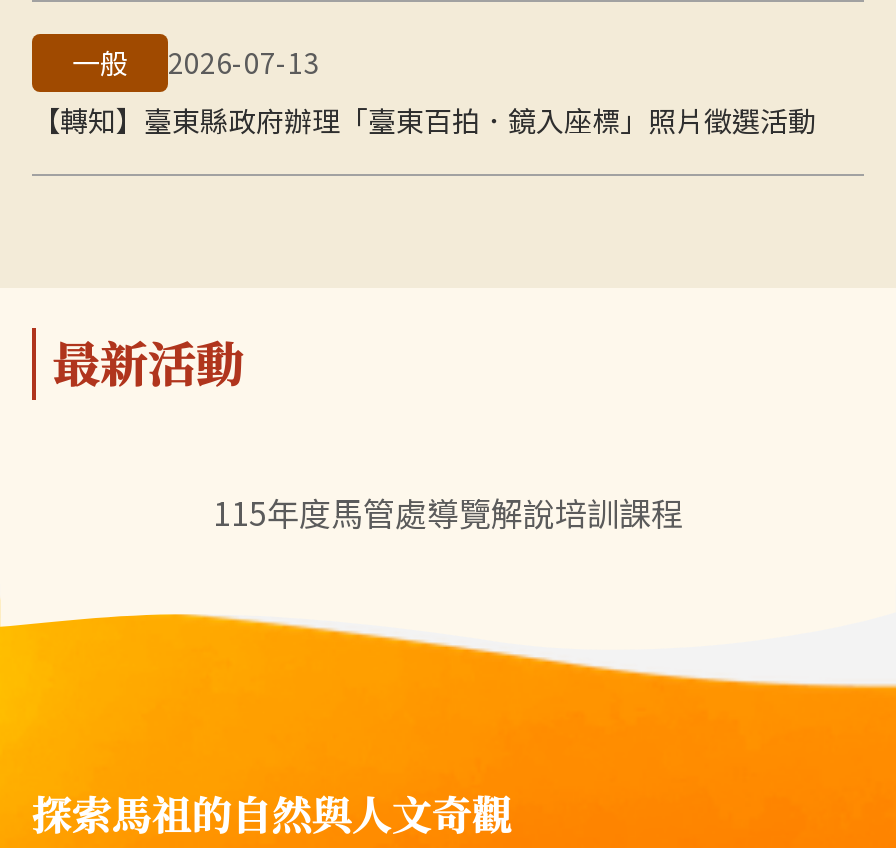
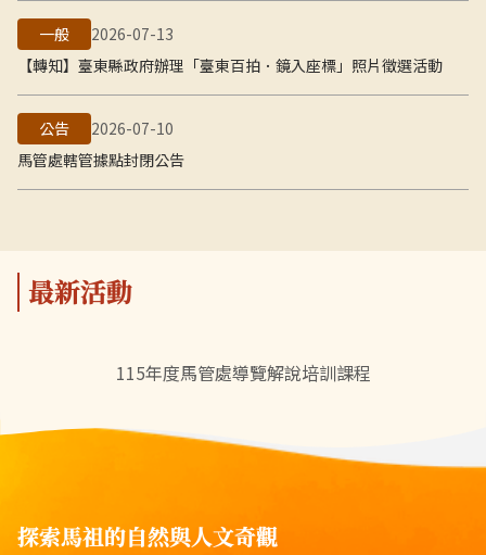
none -> [17,117,184,170] 公告 | 2026-07-10 | 馬管處轄管據點封閉公告

